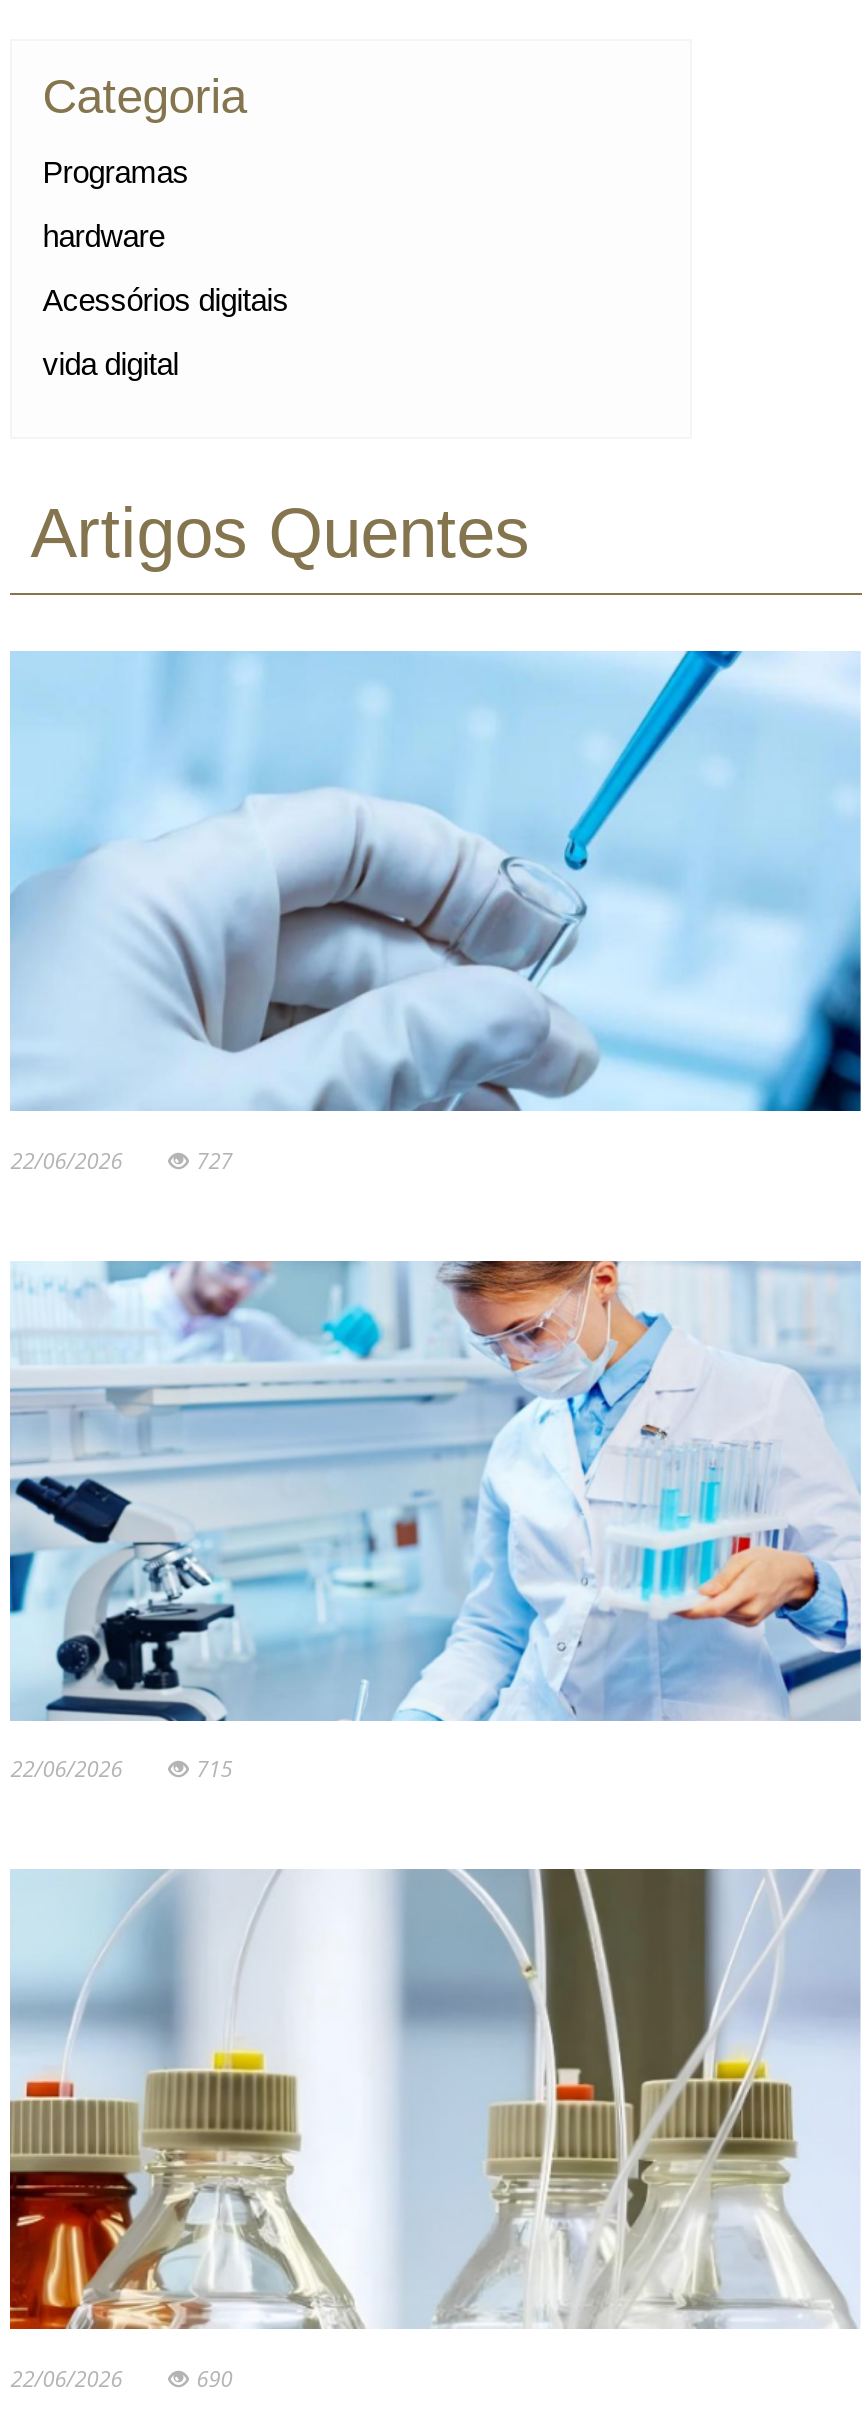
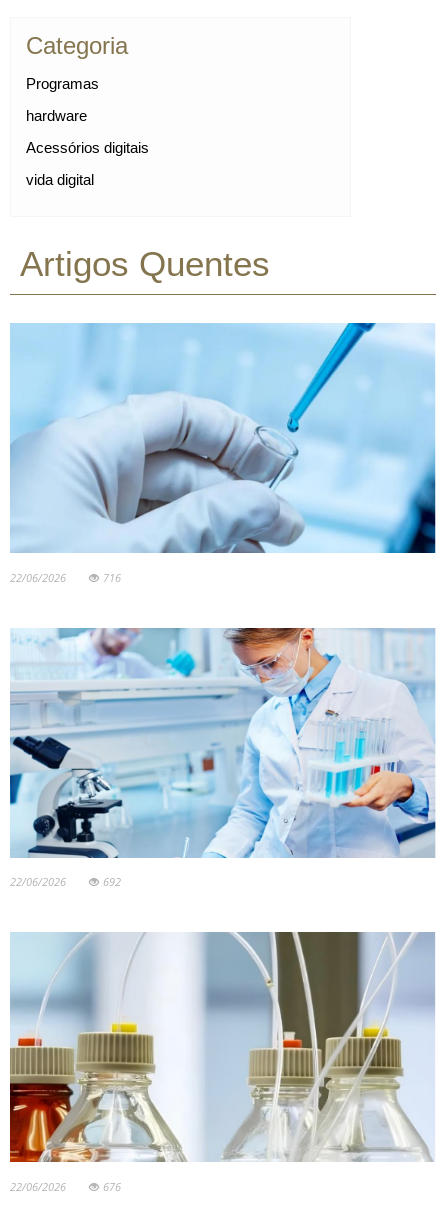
[196,1144,232,1174] 727 -> [103,570,121,585] 716
[196,1754,232,1784] 715 -> [103,874,121,889] 692
[196,2363,232,2393] 690 -> [103,1179,121,1194] 676

